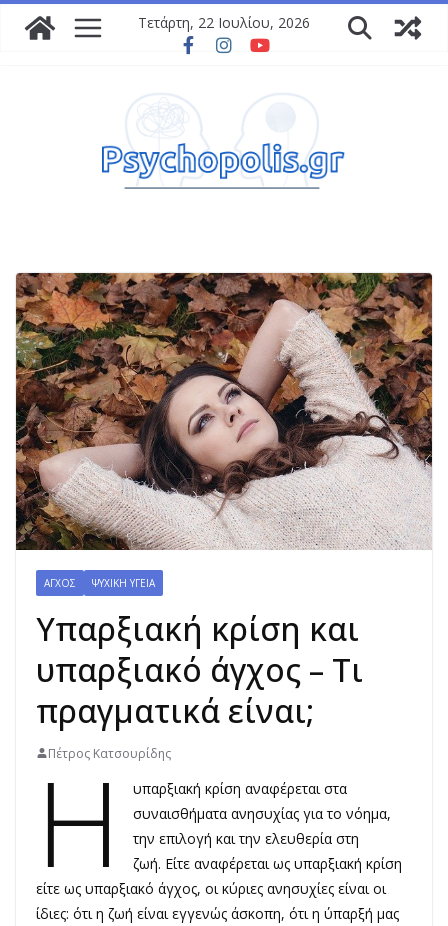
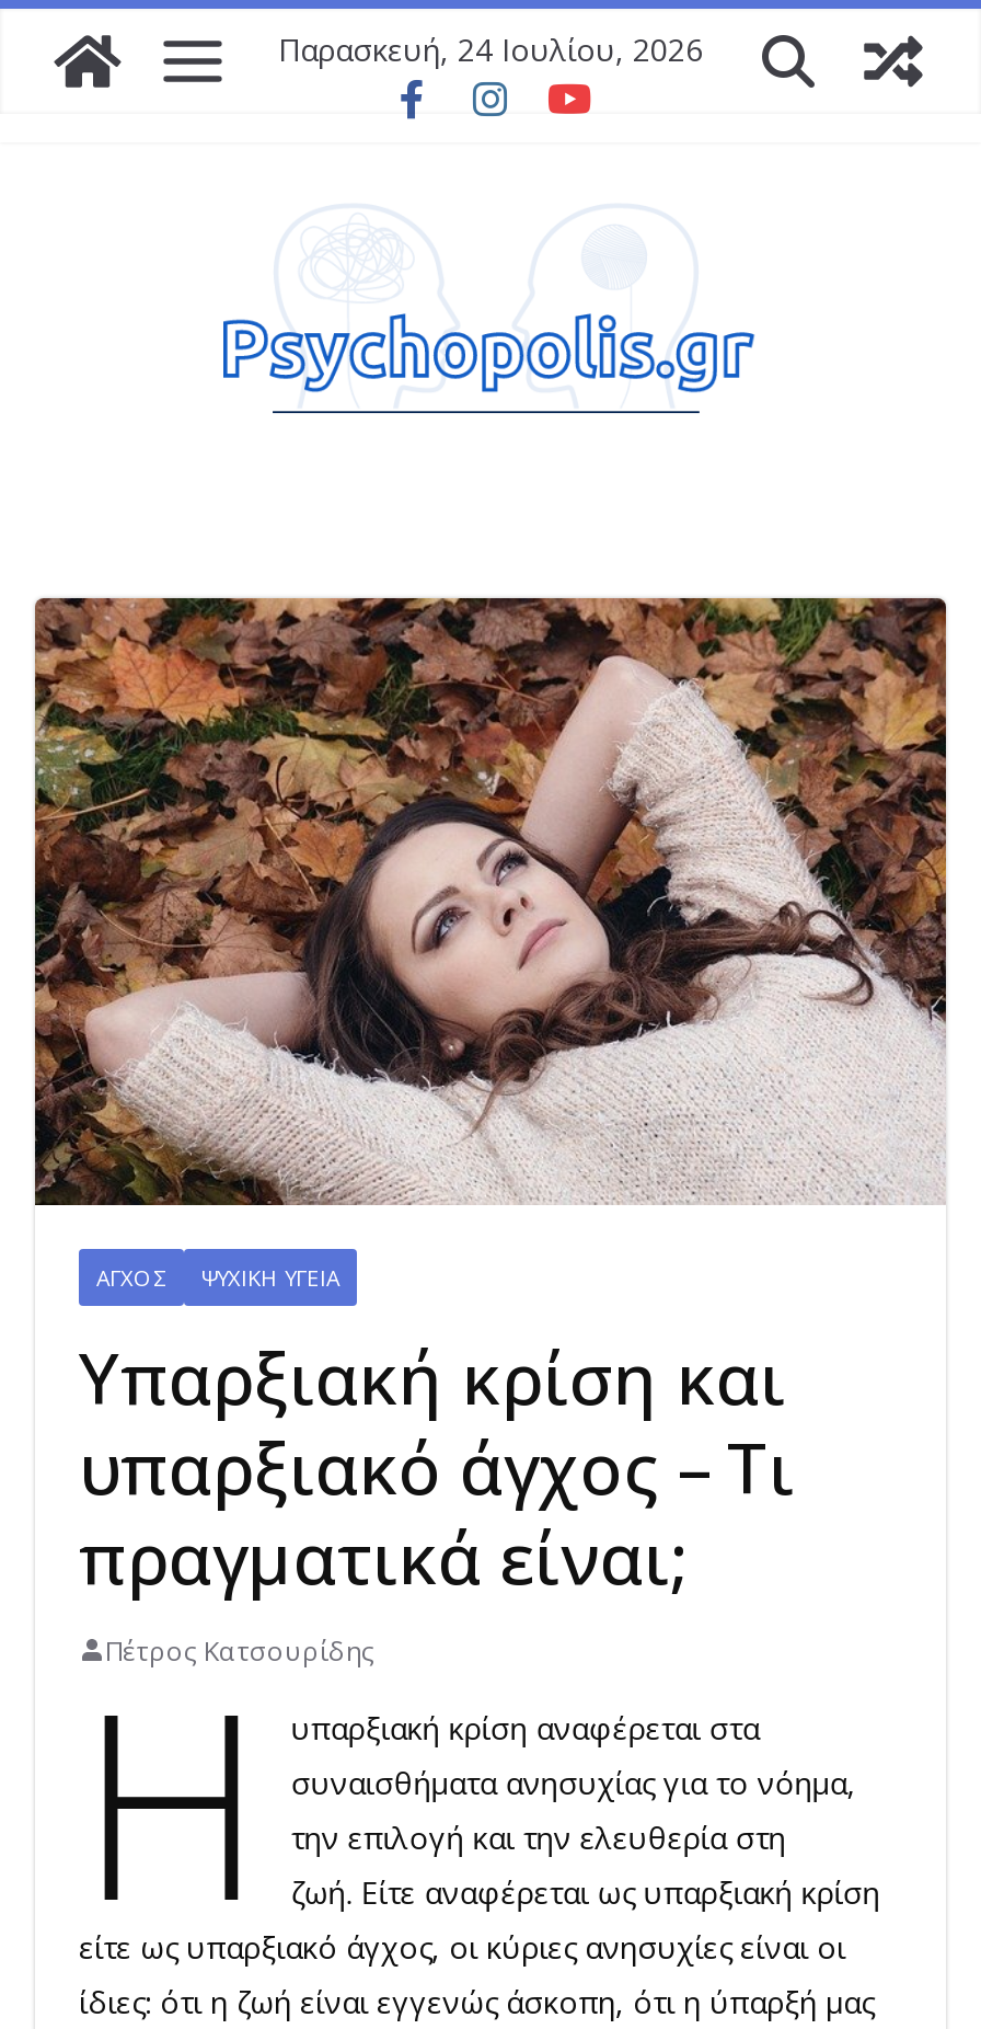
[138,13,310,32] Τετάρτη, 22 Ιουλίου, 2026 -> [278,28,703,70] Παρασκευή, 24 Ιουλίου, 2026

